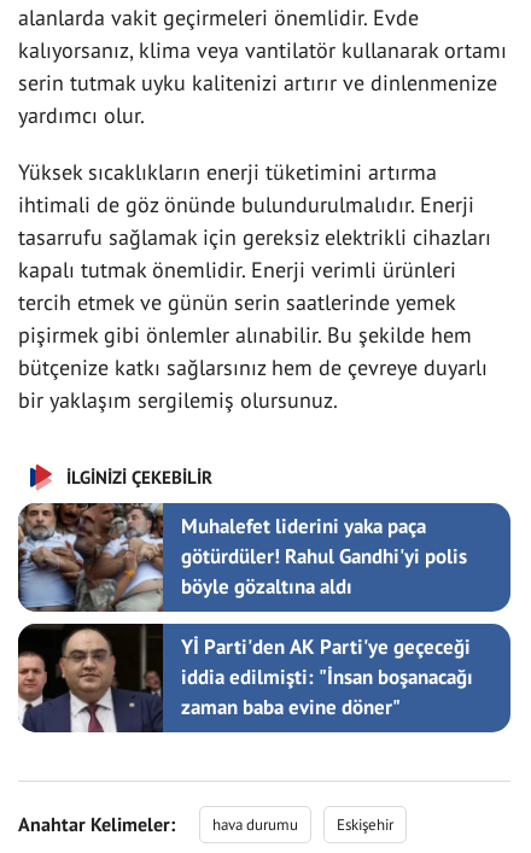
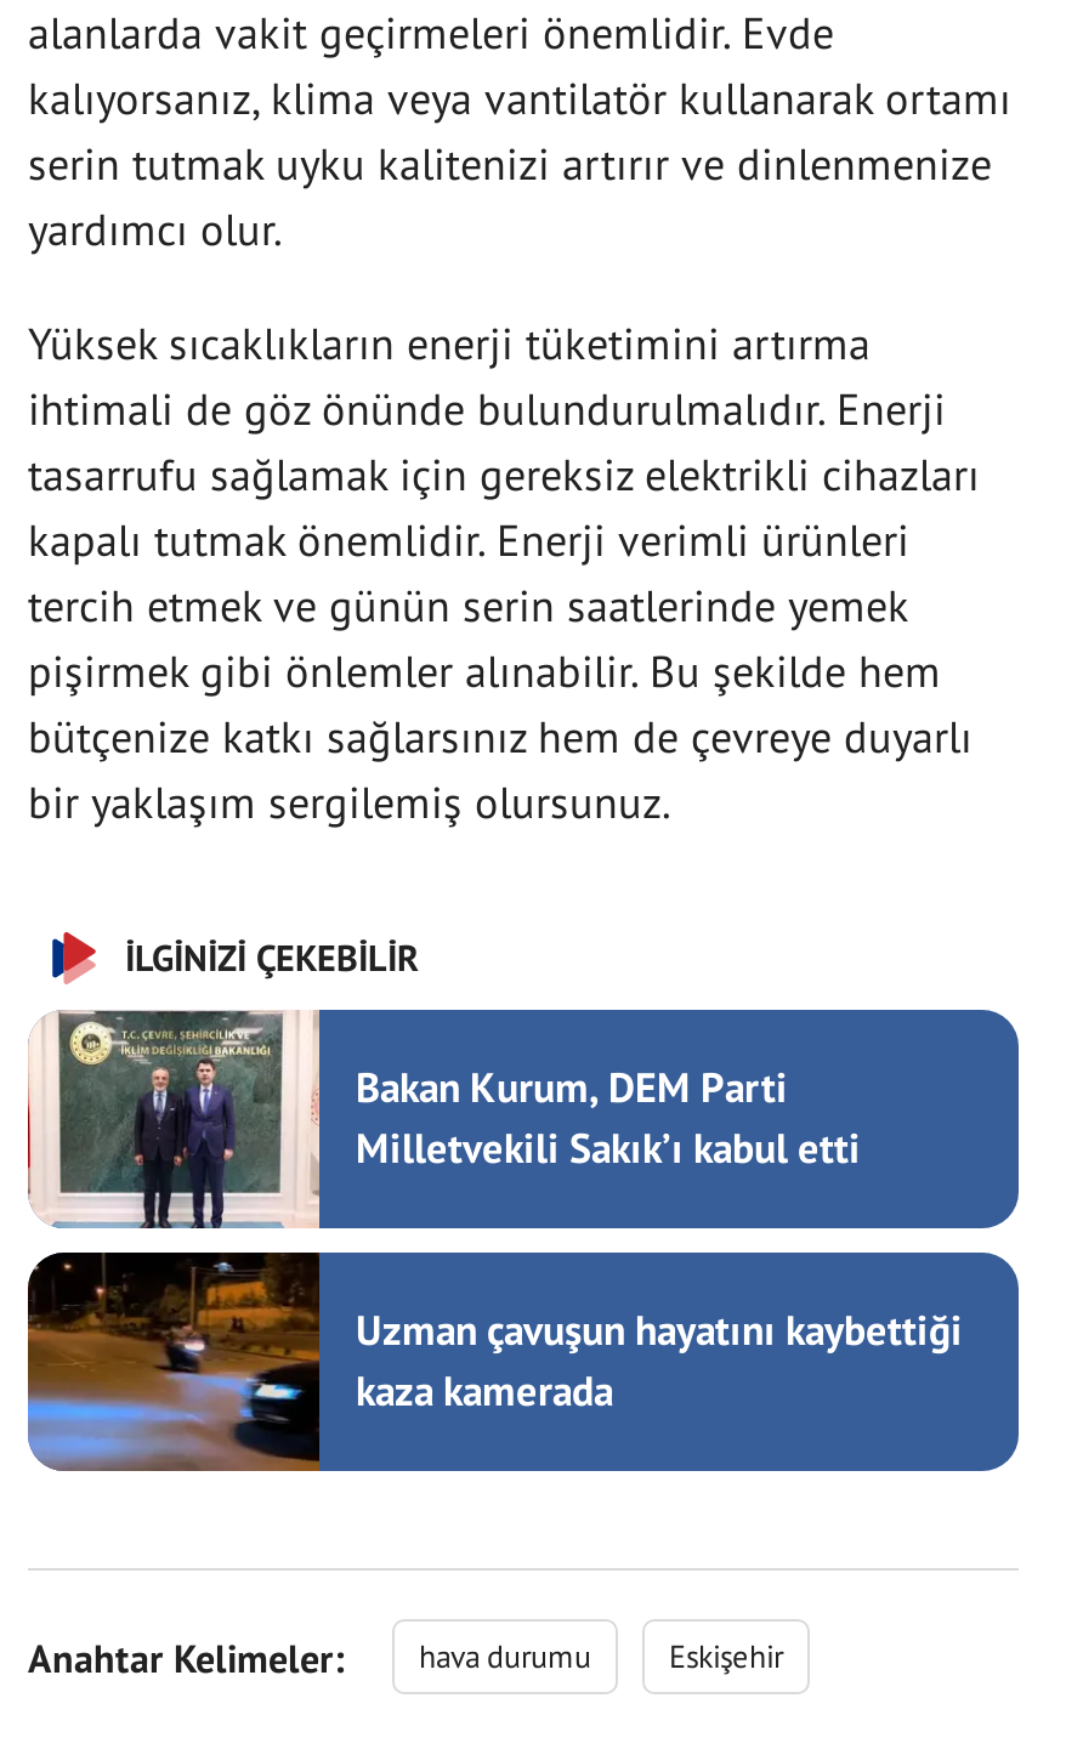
[17,502,467,613] [image] | Muhalefet liderini yaka paça | götürdüler! Rahul Gandhi'yi polis | böyle gözaltına aldı -> [25,1010,861,1231] [image] | Bakan Kurum, DEM Parti | Milletvekili Sakık’ı kabul etti
[18,625,473,734] [image] | Yİ Parti'den AK Parti'ye geçeceği | iddia edilmişti: "İnsan boşanacağı | zaman baba evine döner" -> [25,1255,963,1473] [image] | Uzman çavuşun hayatını kaybettiği | kaza kamerada

